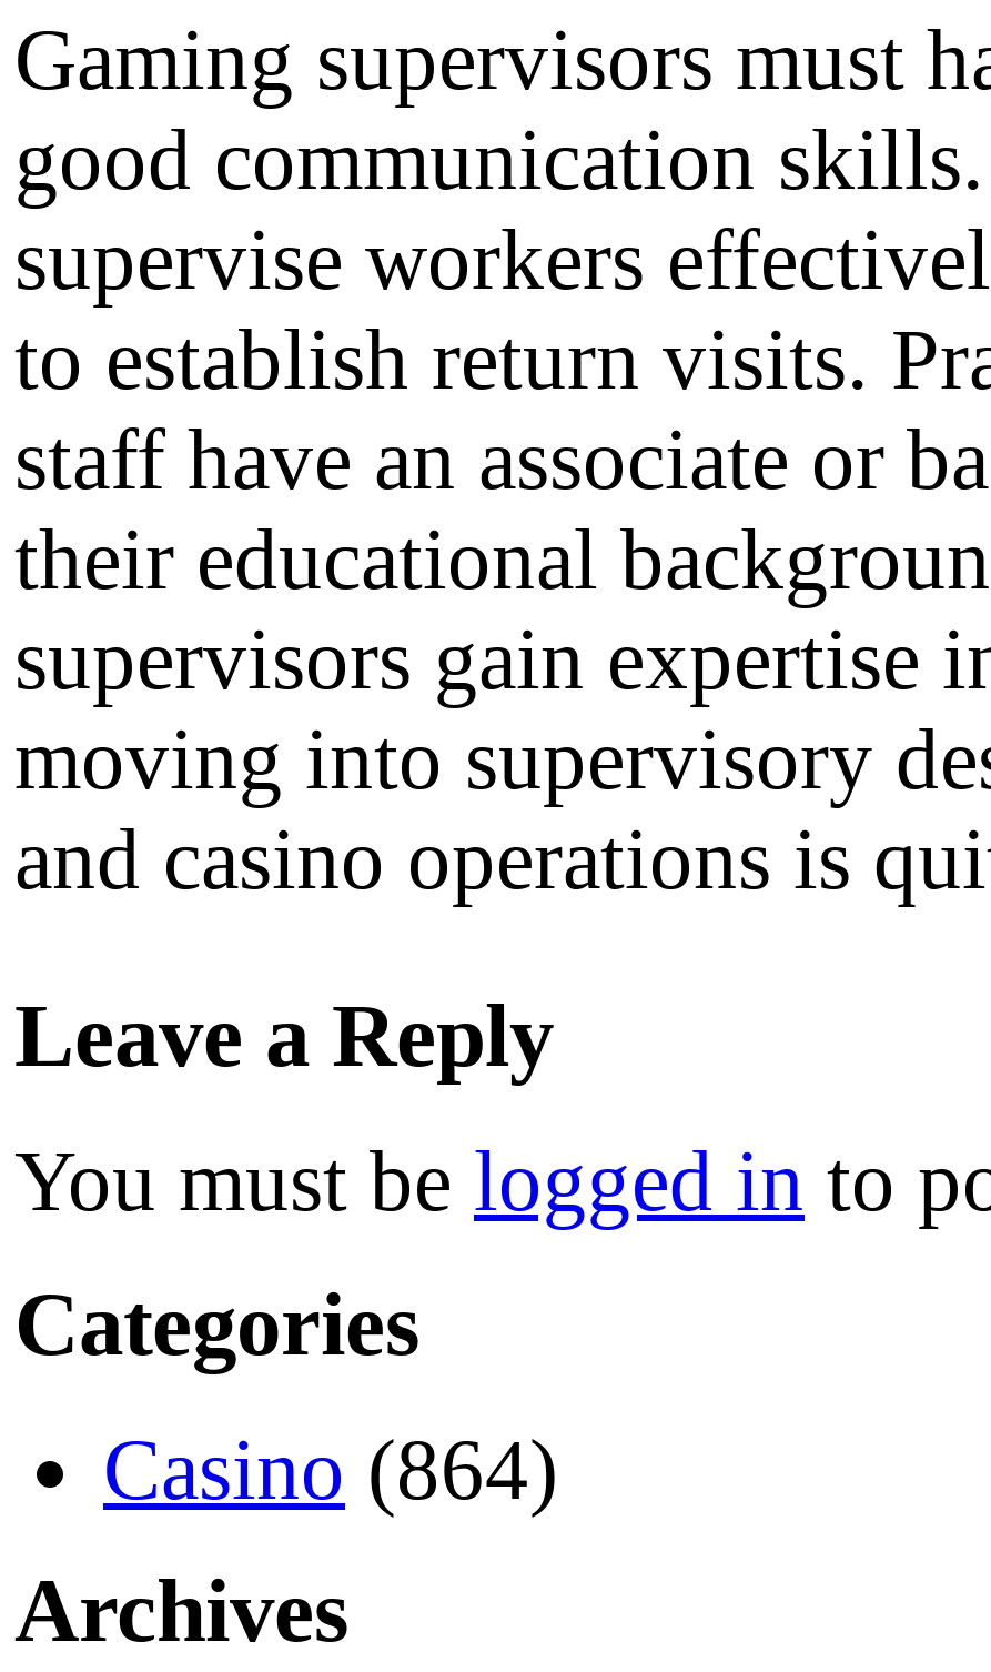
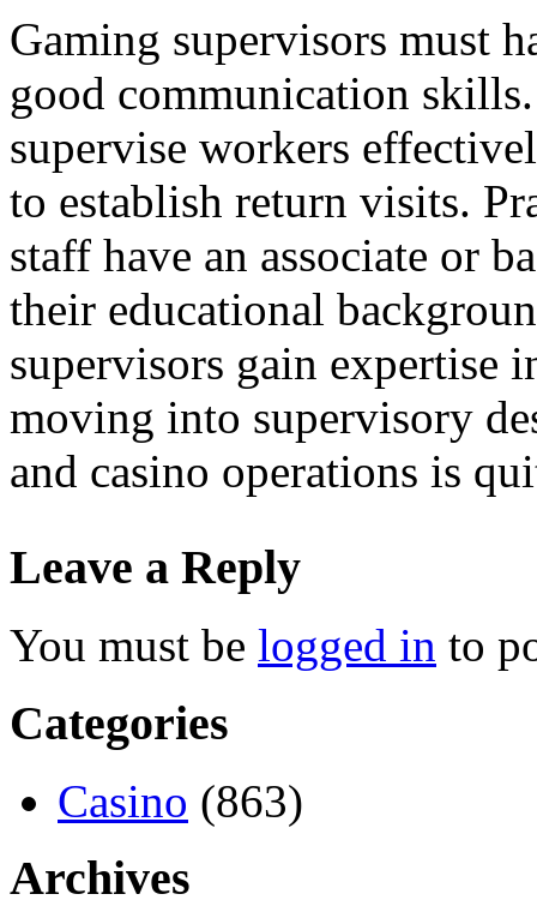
[103,1420,558,1516] Casino (864) -> [58,775,303,826] Casino (863)

